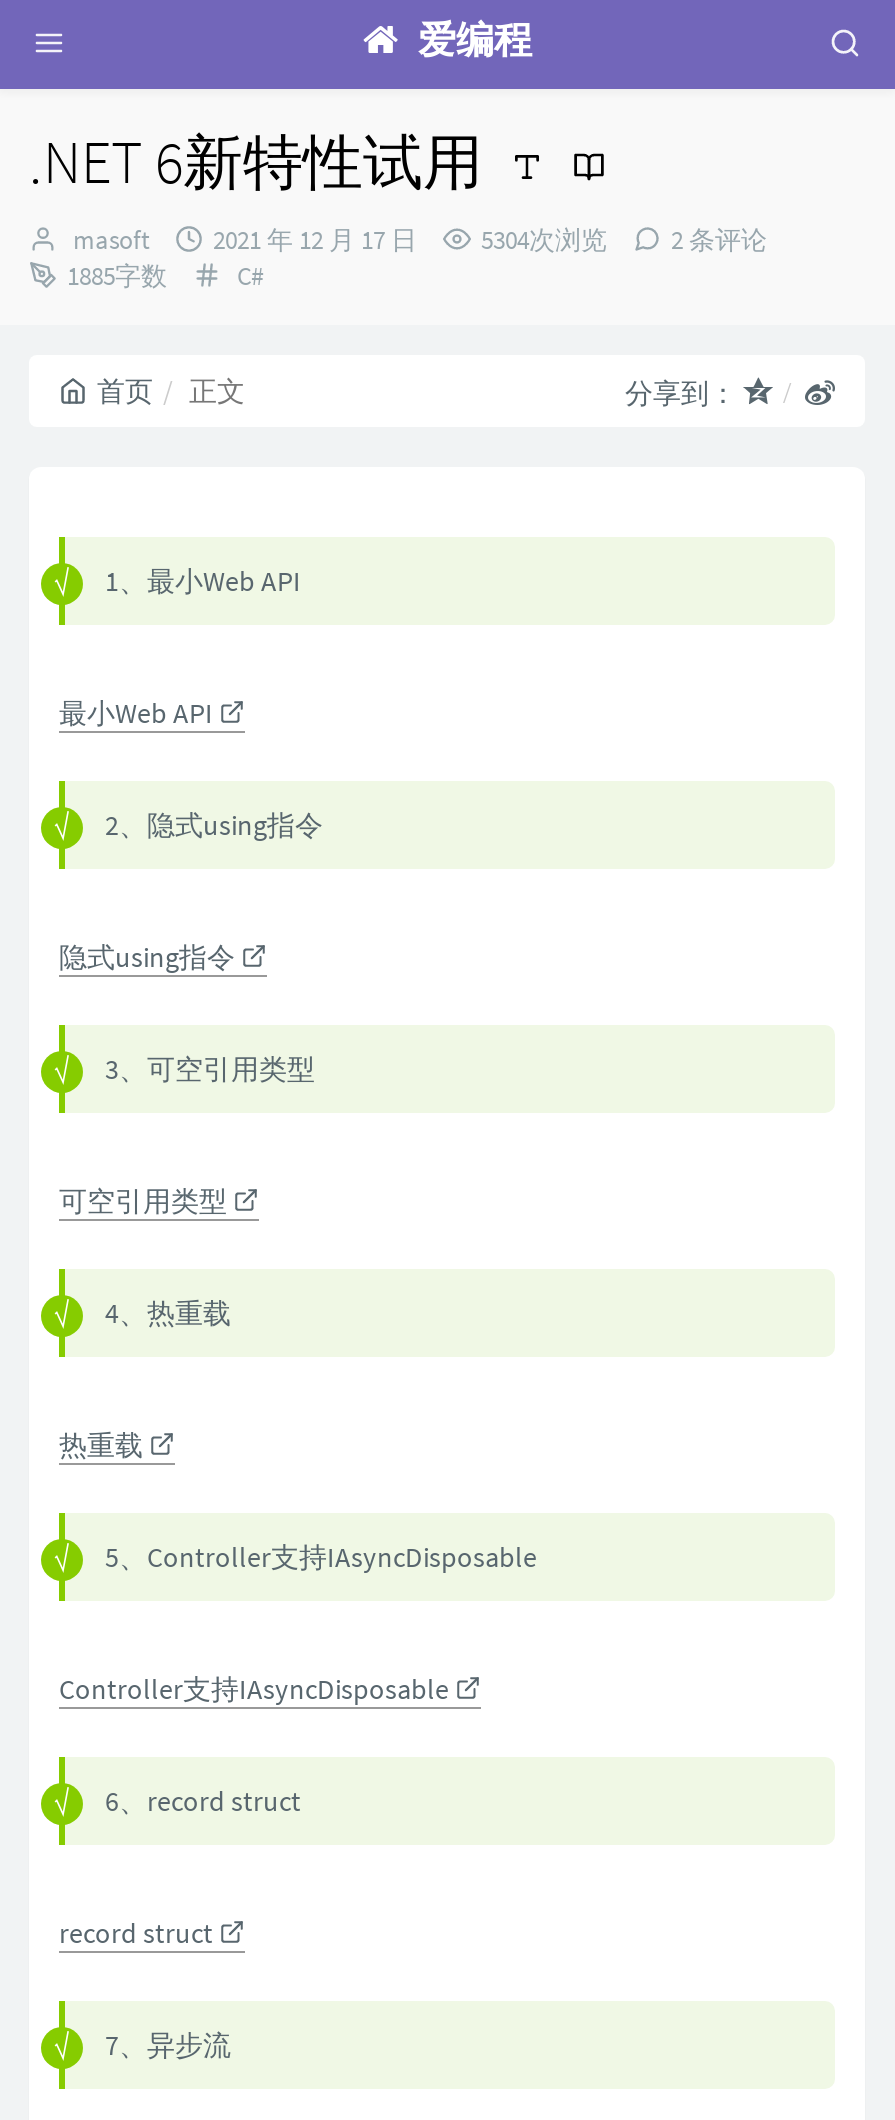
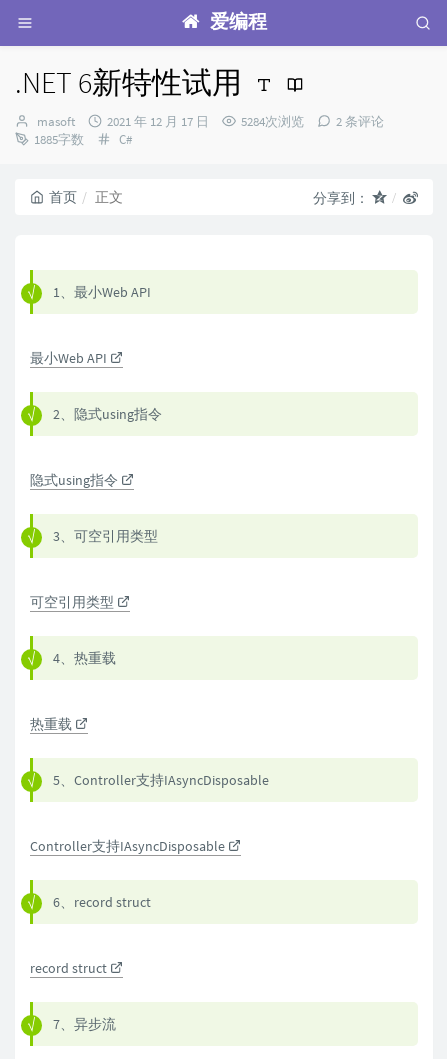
[481,223,607,257] 5304次浏览 -> [241,113,304,130] 5284次浏览

